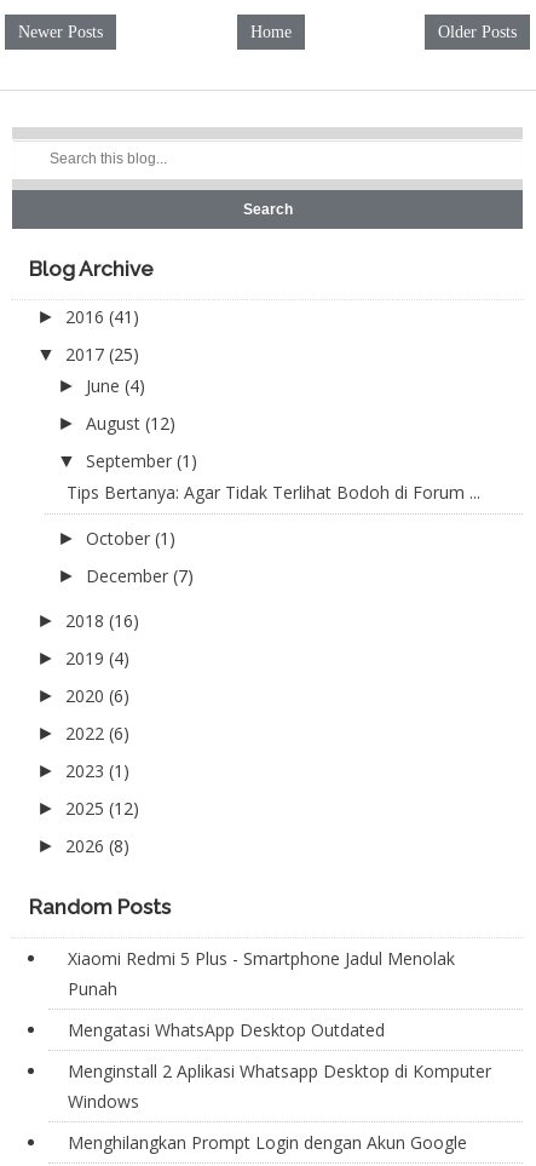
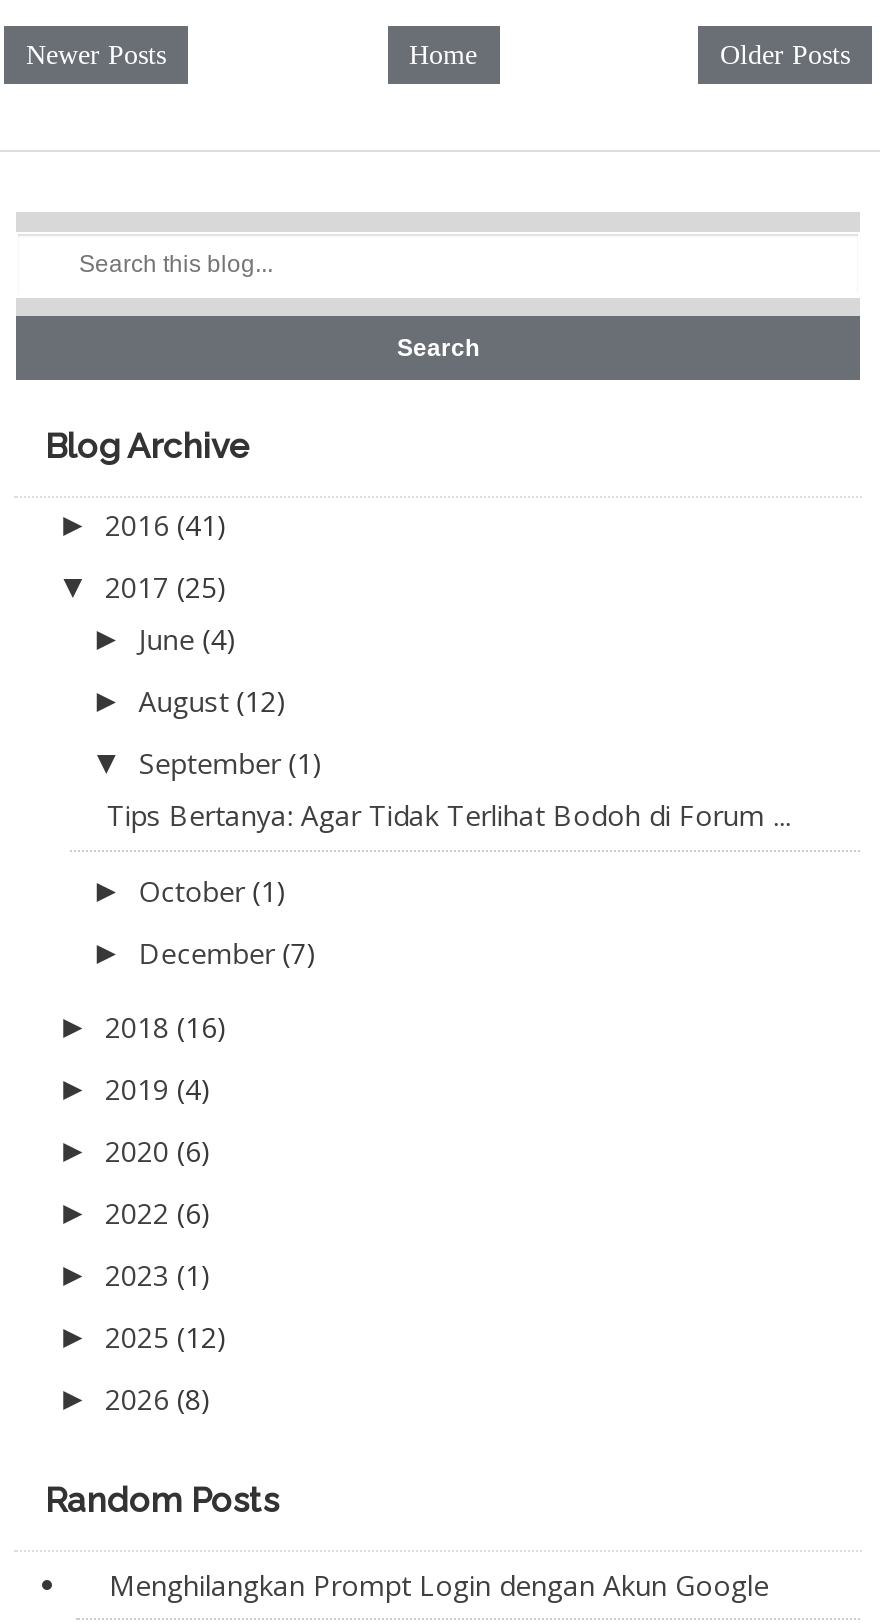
[68,947,492,1112] Xiaomi Redmi 5 Plus - Smartphone Jadul Menolak | Punah | Mengatasi WhatsApp Desktop Outdated | Menginstall 2 Aplikasi Whatsapp Desktop di Komputer | Windows -> none

